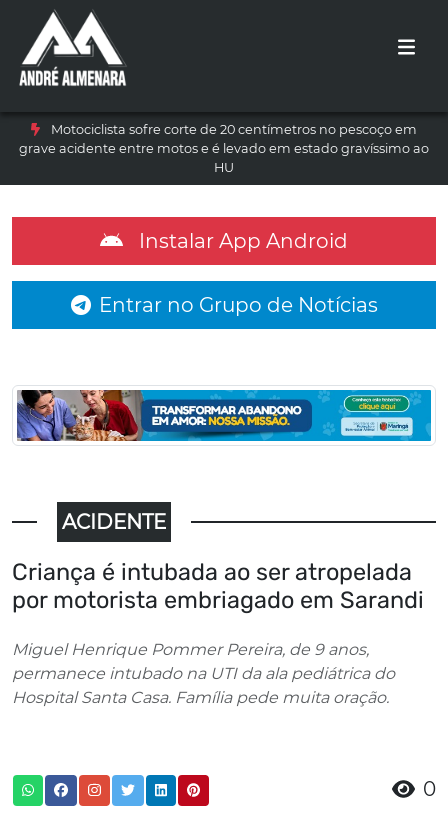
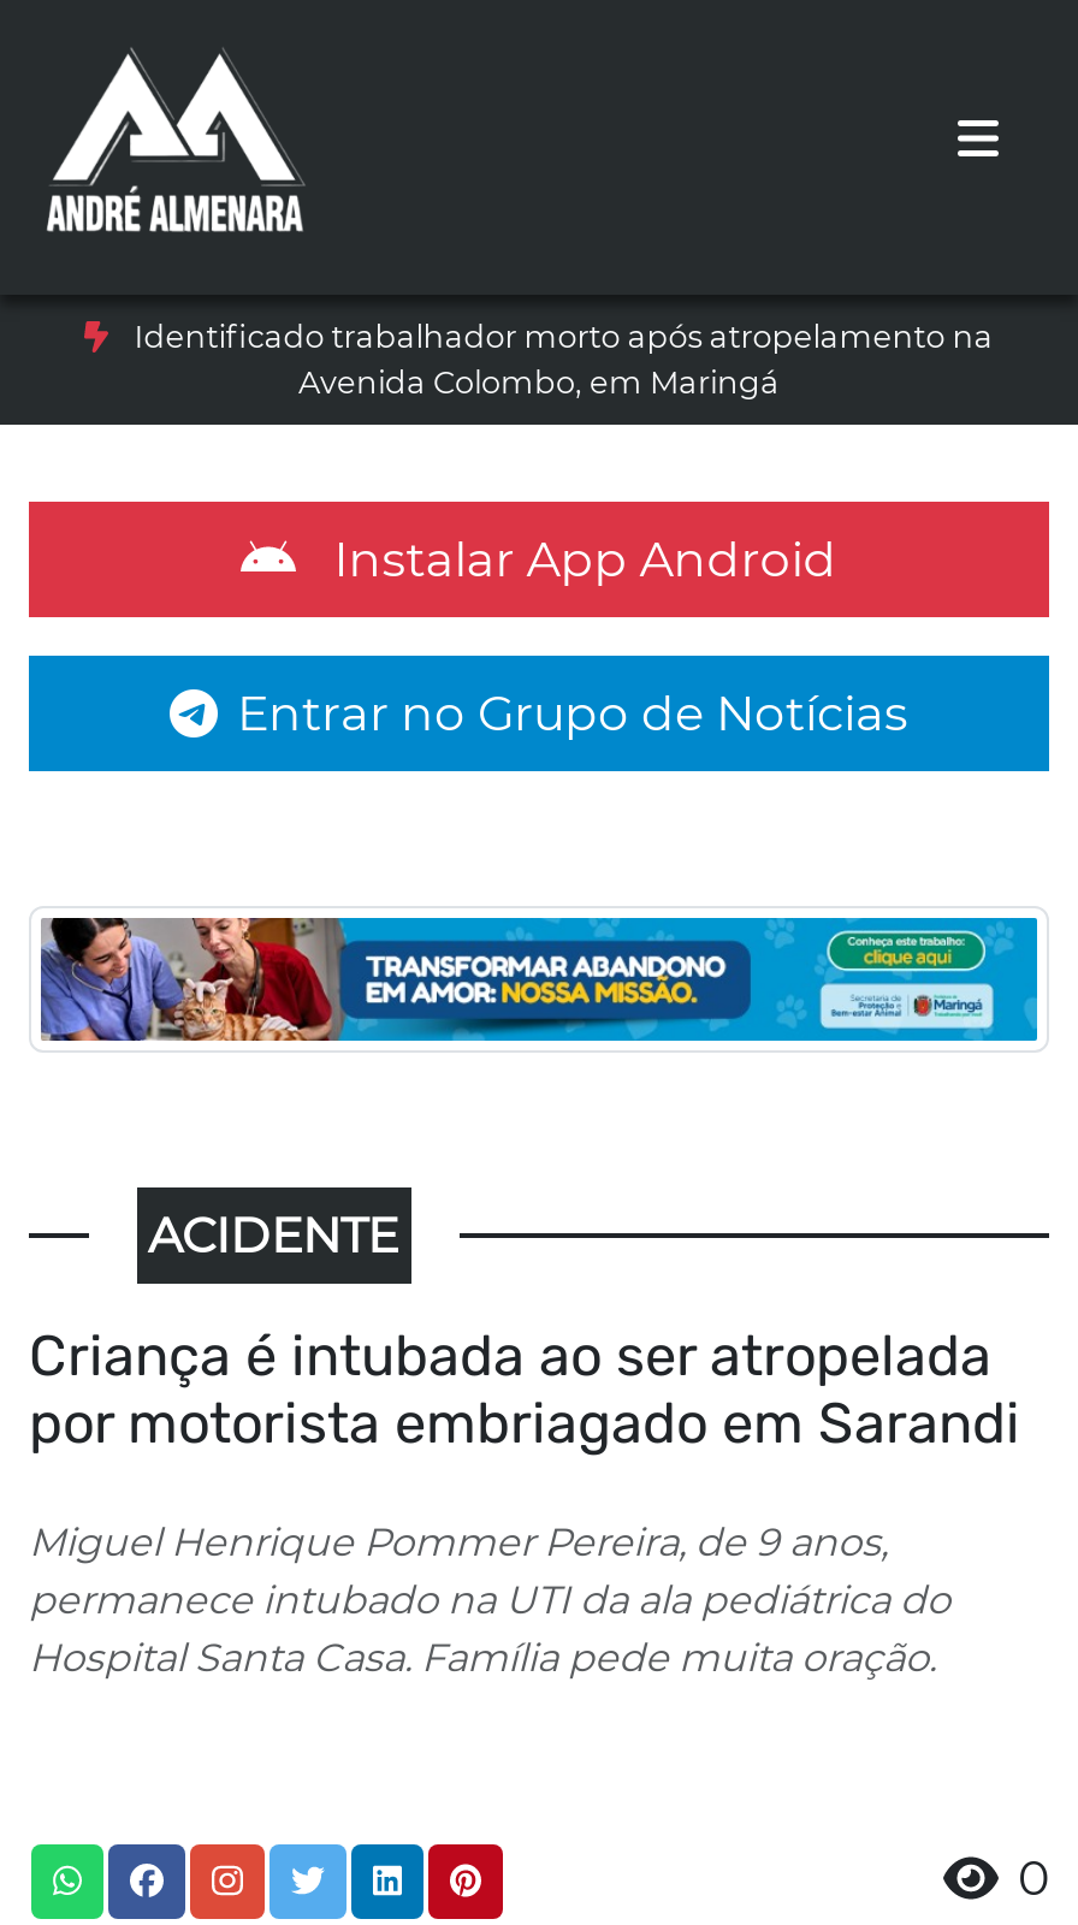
[19,122,429,175] Motociclista sofre corte de 20 centímetros no pescoço em | grave acidente entre motos e é levado em estado gravíssimo ao | HU -> [134,319,993,401] Identificado trabalhador morto após atropelamento na | Avenida Colombo, em Maringá

